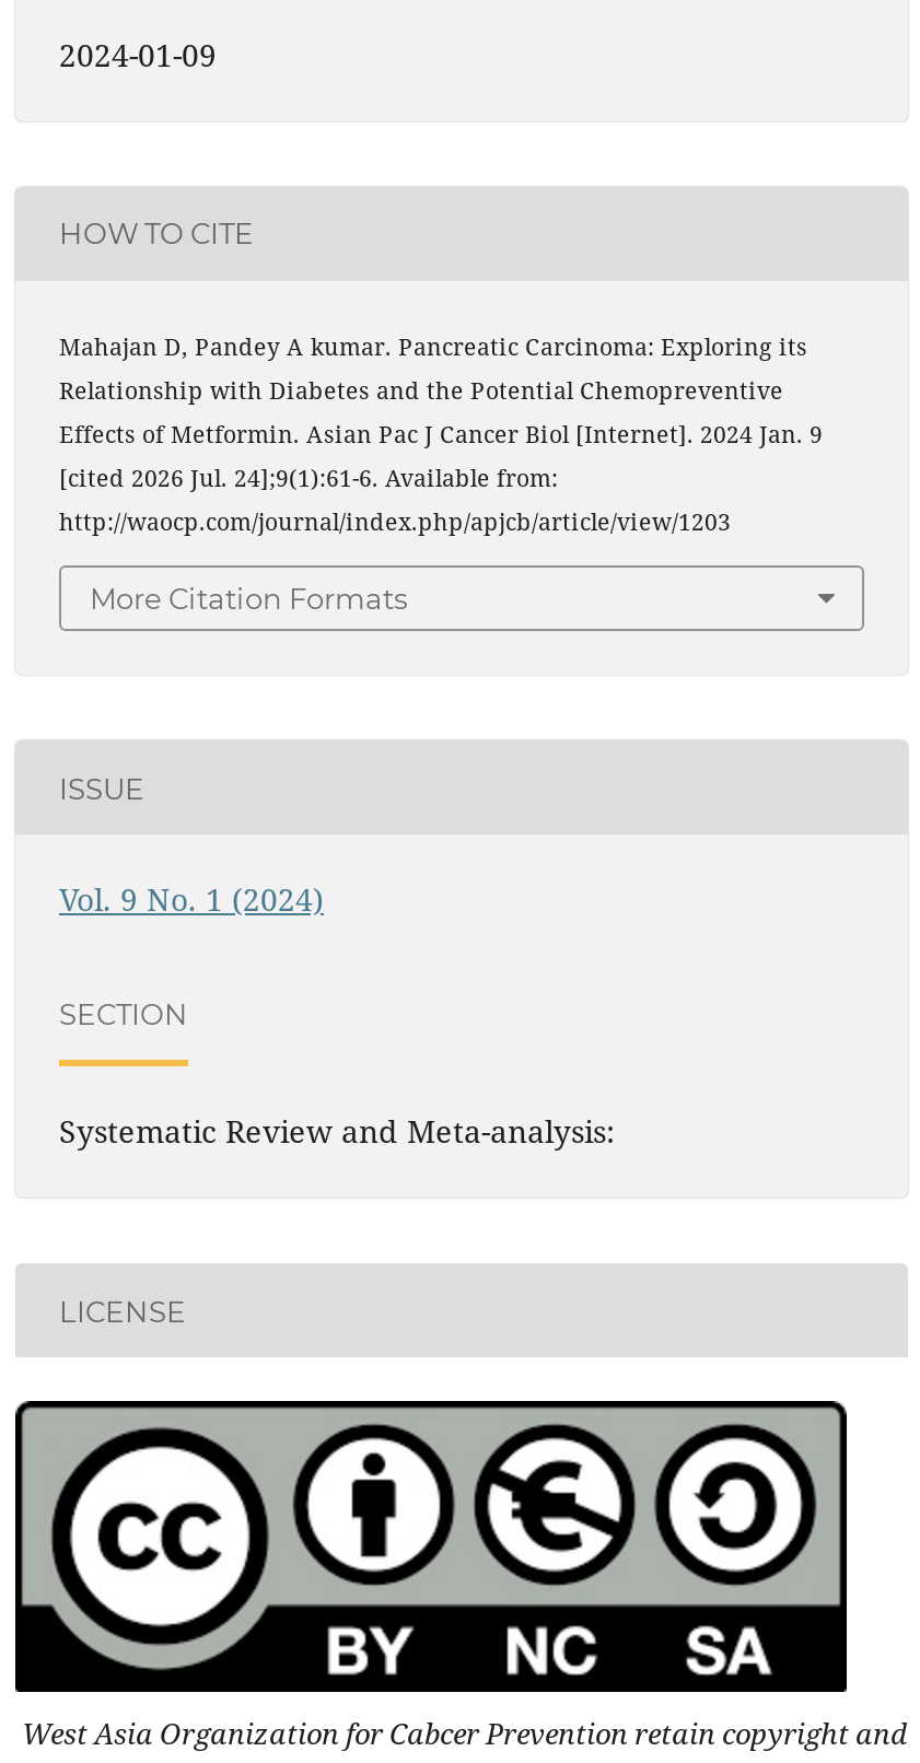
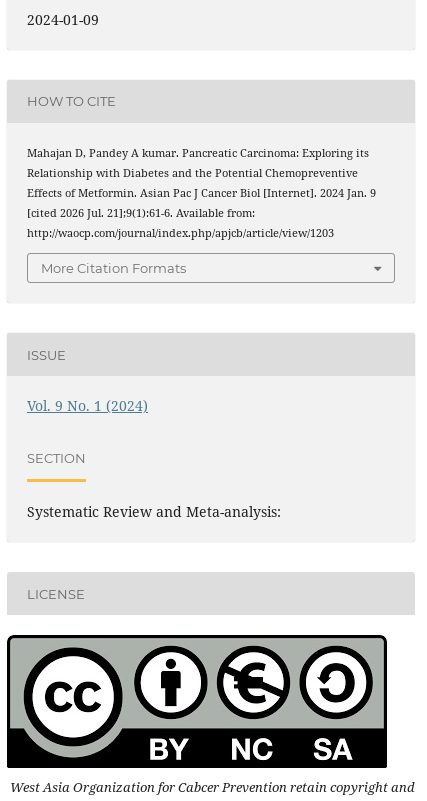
[59,462,558,493] [cited 2026 Jul. 24];9(1):61-6. Available from: -> [27,206,255,220] [cited 2026 Jul. 21];9(1):61-6. Available from:

